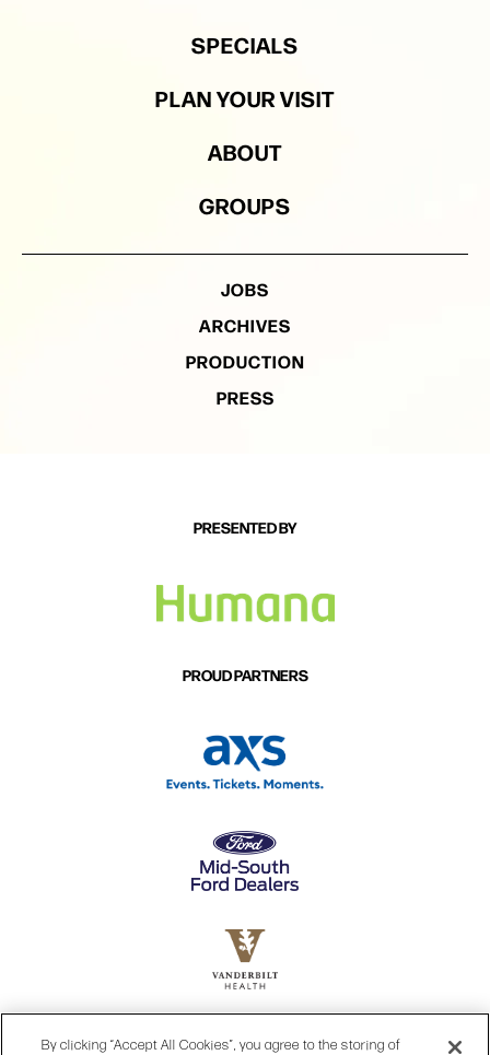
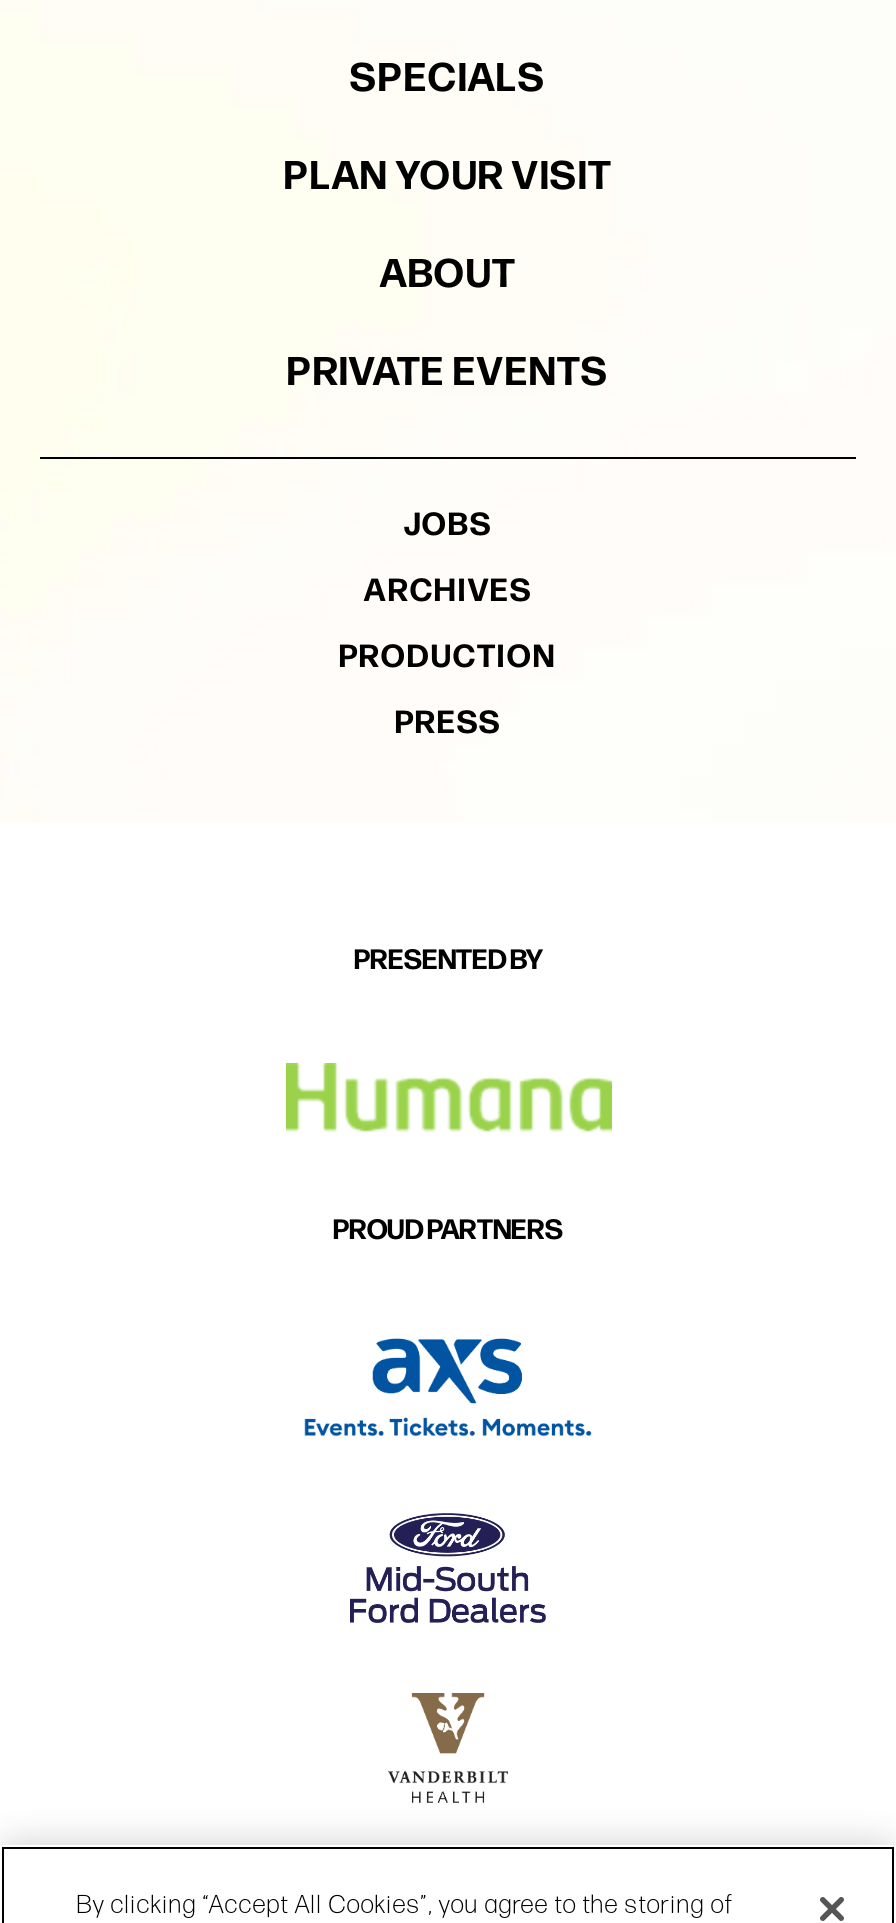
[199,189,291,220] GROUPS -> [287,338,609,396] PRIVATE EVENTS

